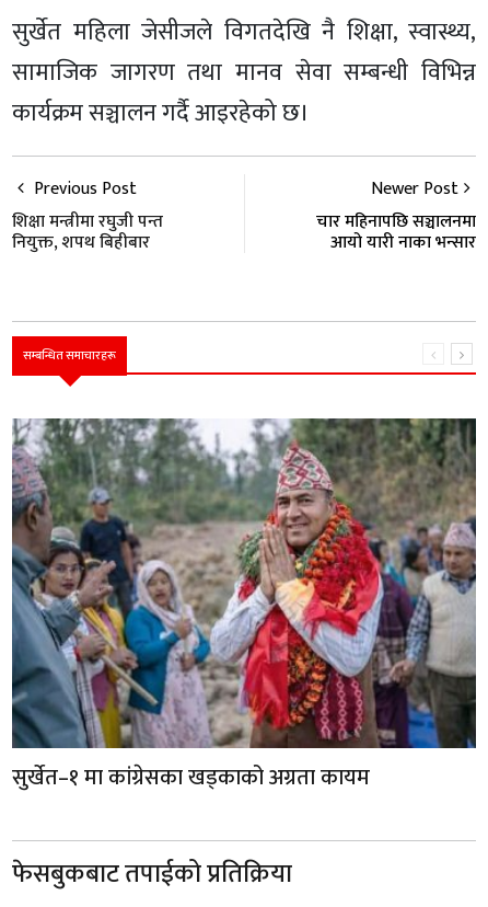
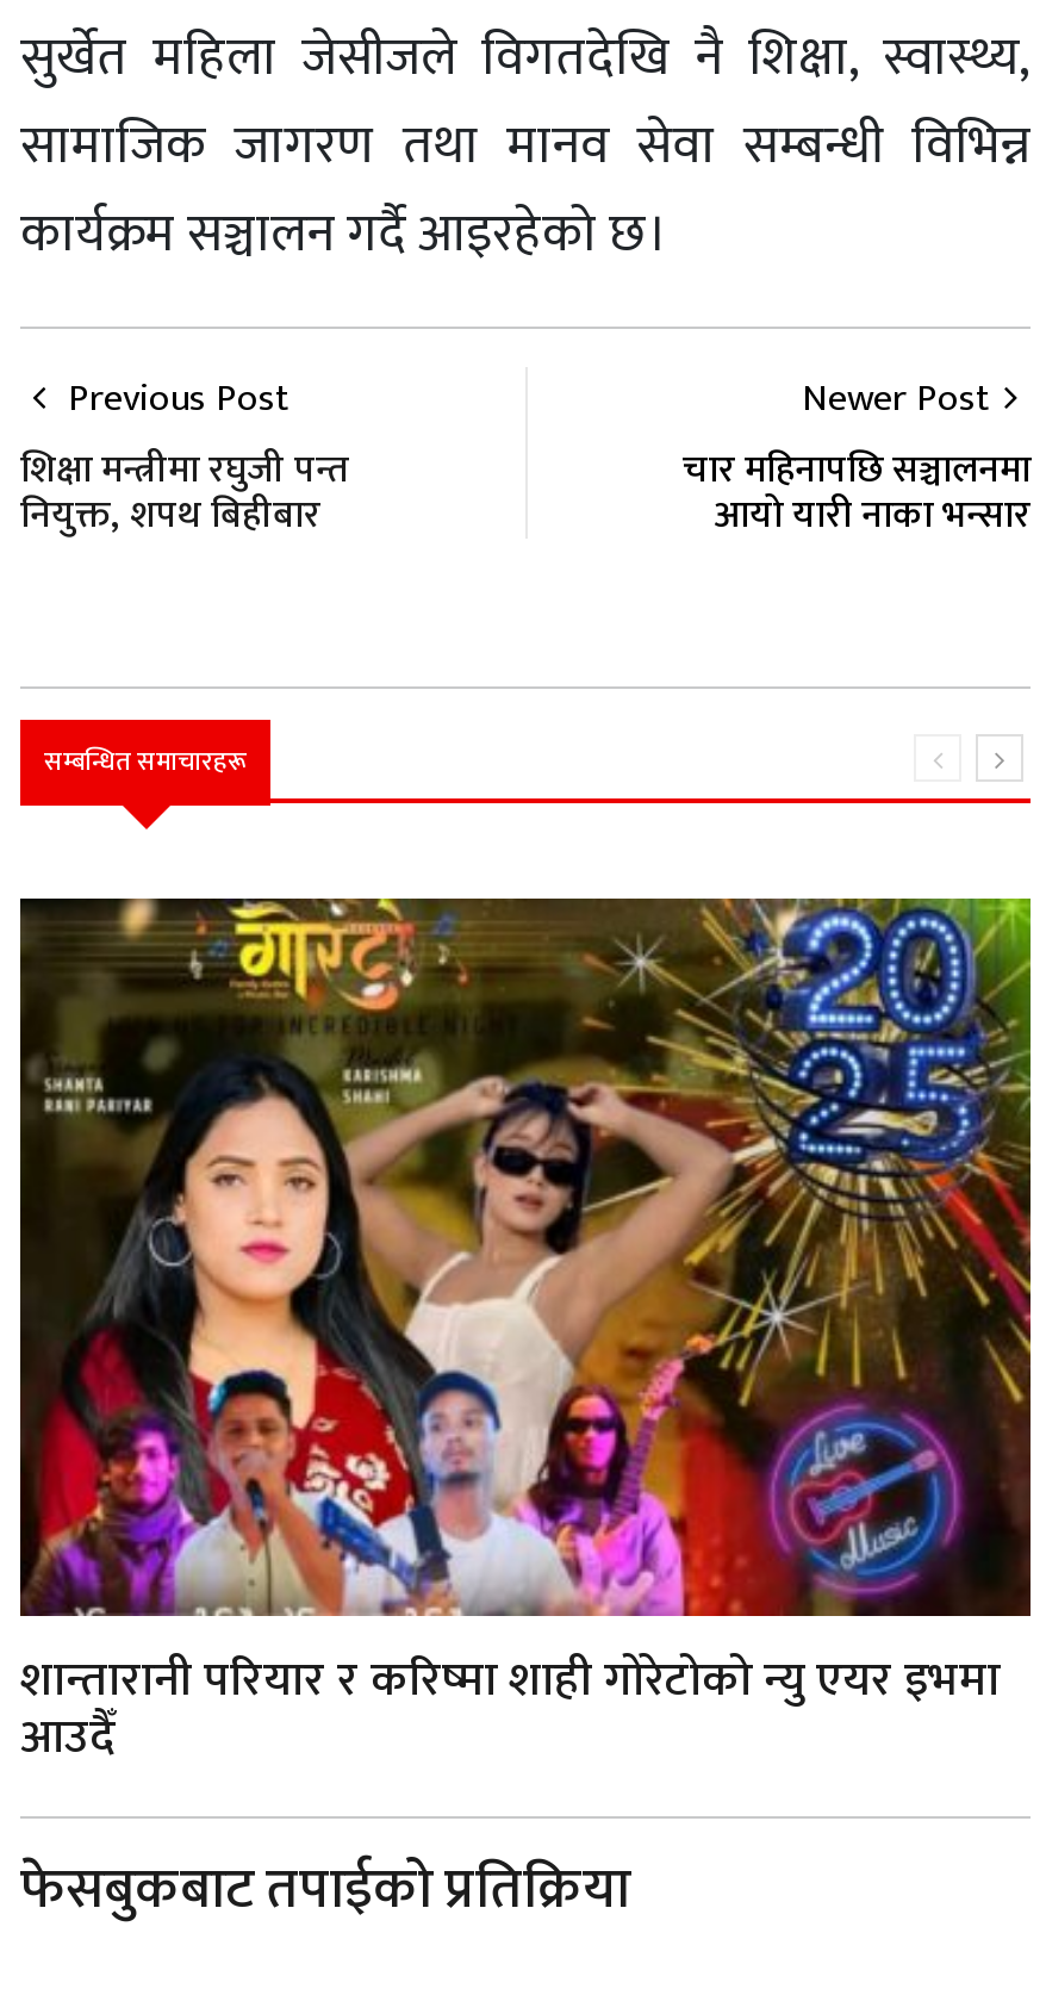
[11,417,477,796] [image] | सुर्खेत–१ मा कांग्रेसका खड्काको अग्रता कायम -> [18,896,1033,1777] [image] | शान्तारानी परियार र करिष्मा शाही गोरेटोको न्यु एयर इभमा | आउदैँ

